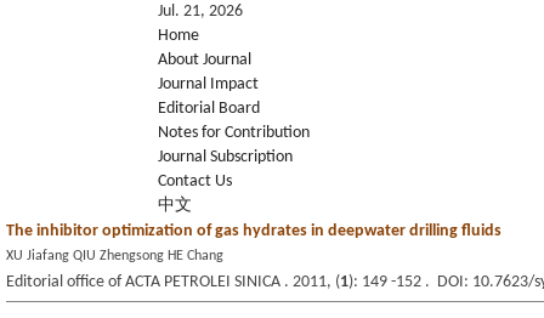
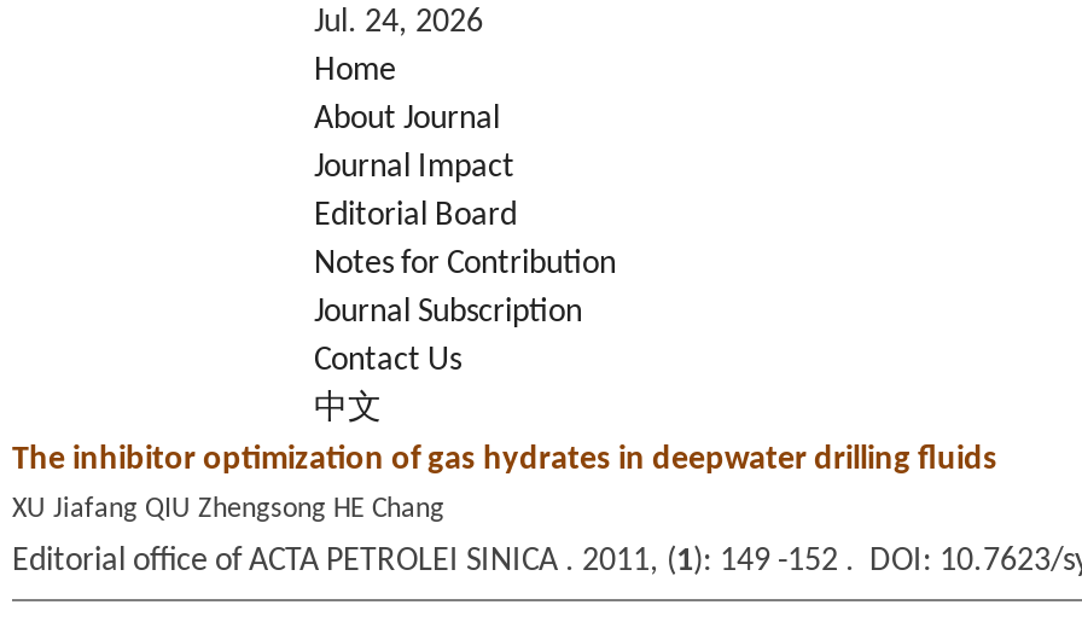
[158,2,243,21] Jul. 21, 2026 -> [314,5,483,41] Jul. 24, 2026

